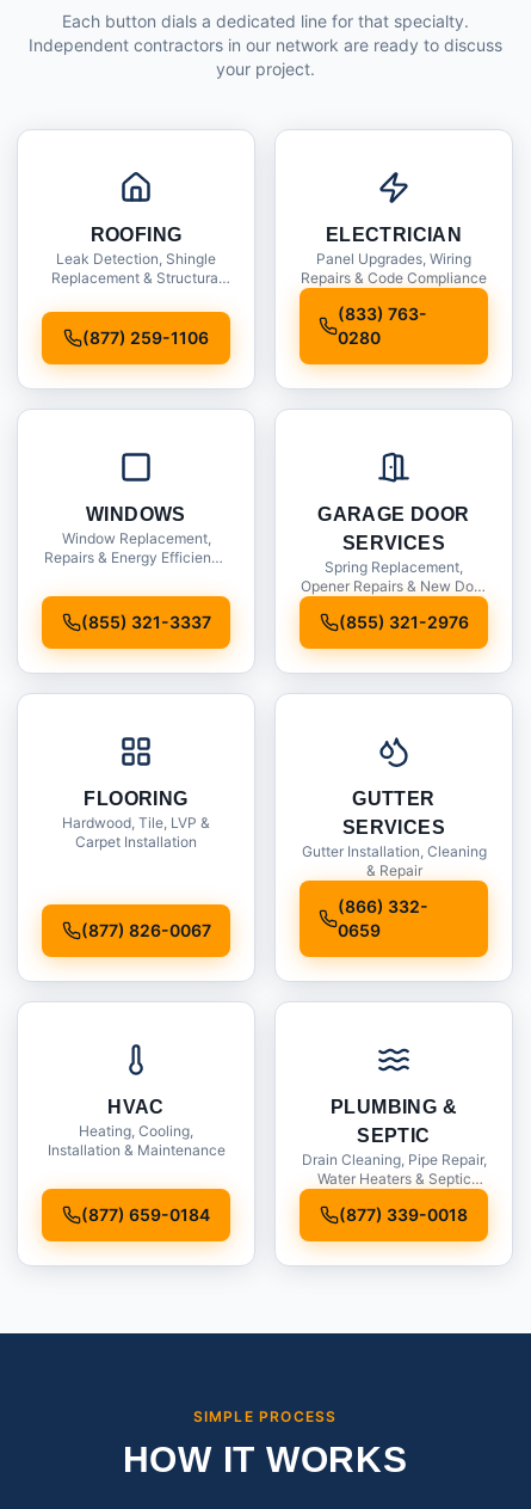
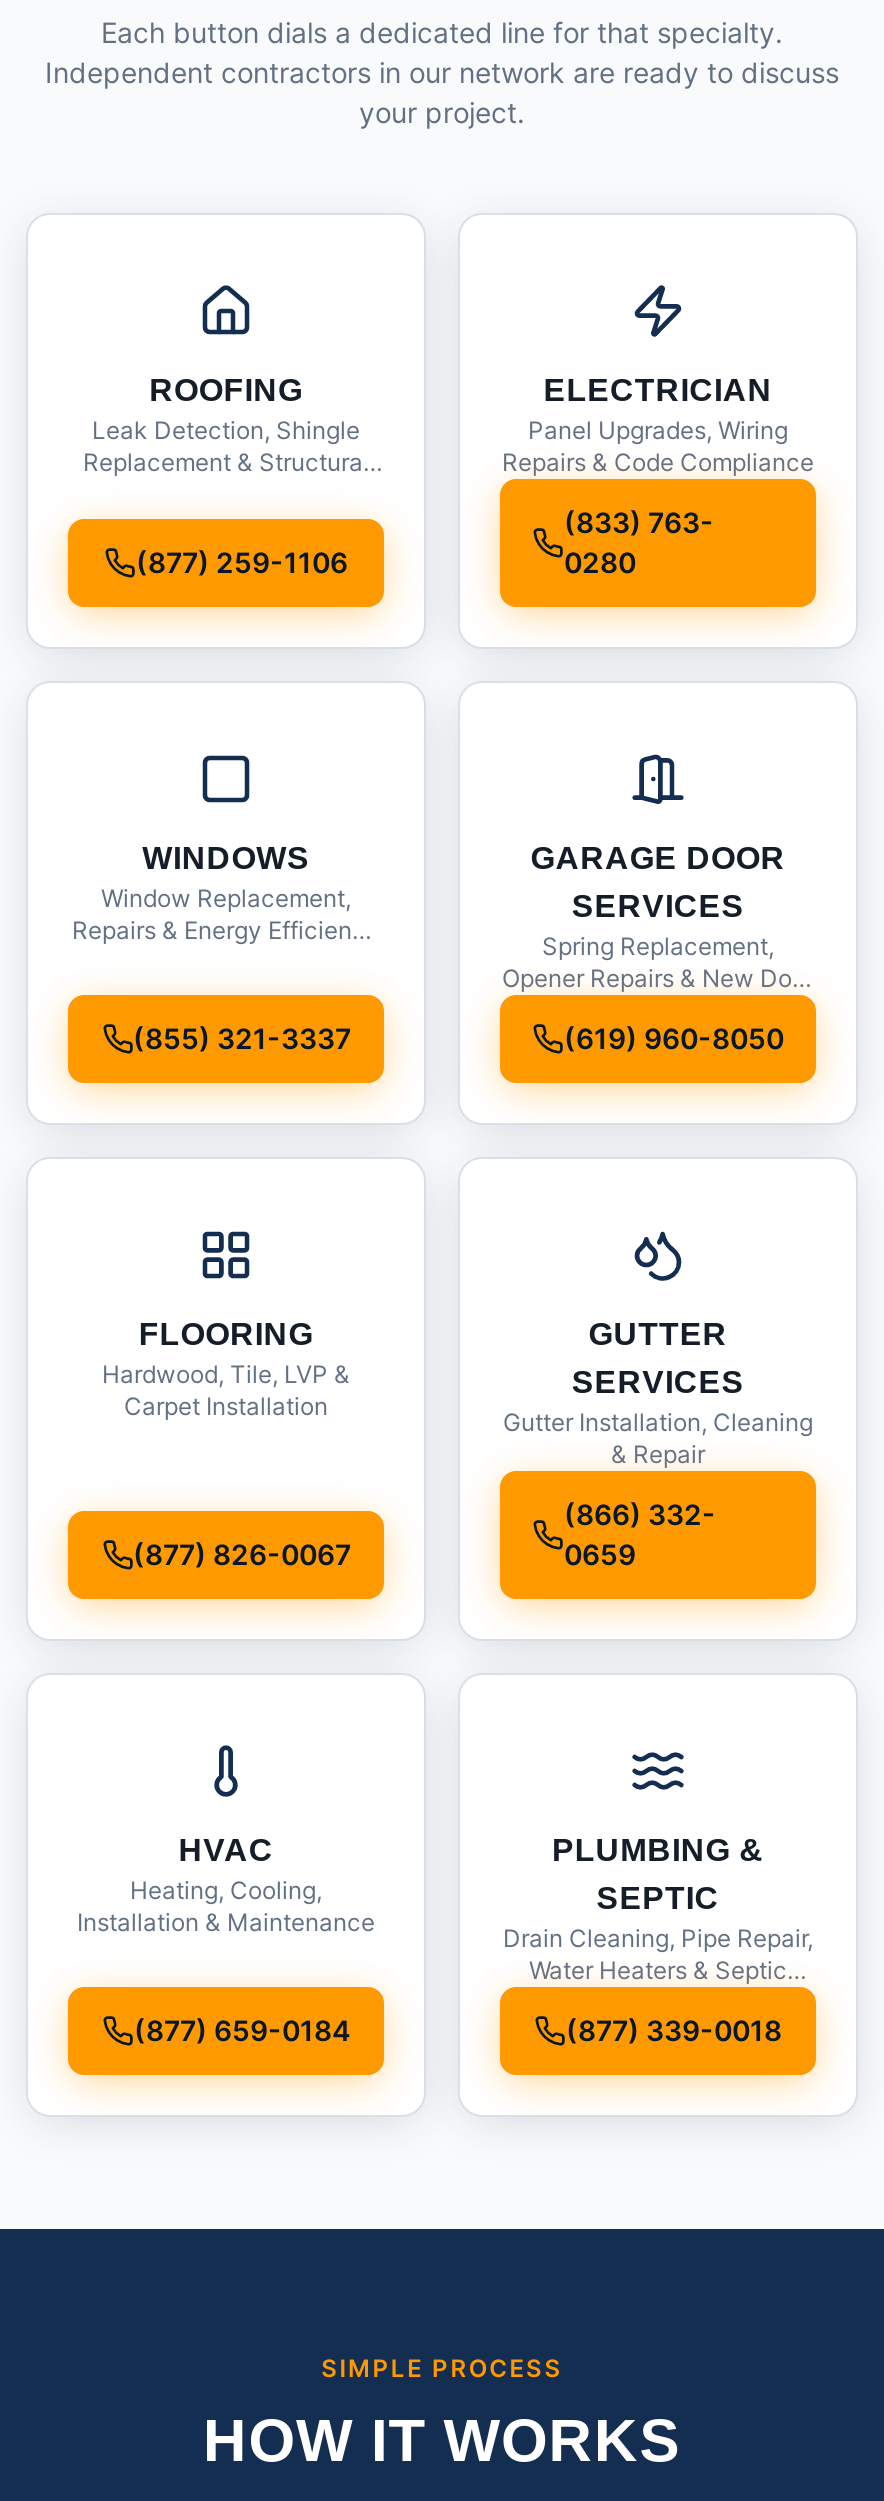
[338,612,468,632] (855) 321-2976 -> [564,1021,784,1055] (619) 960-8050

